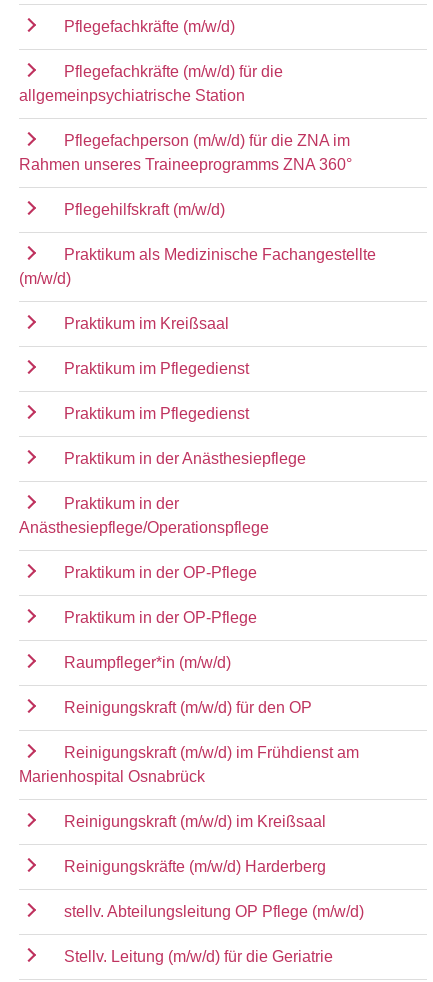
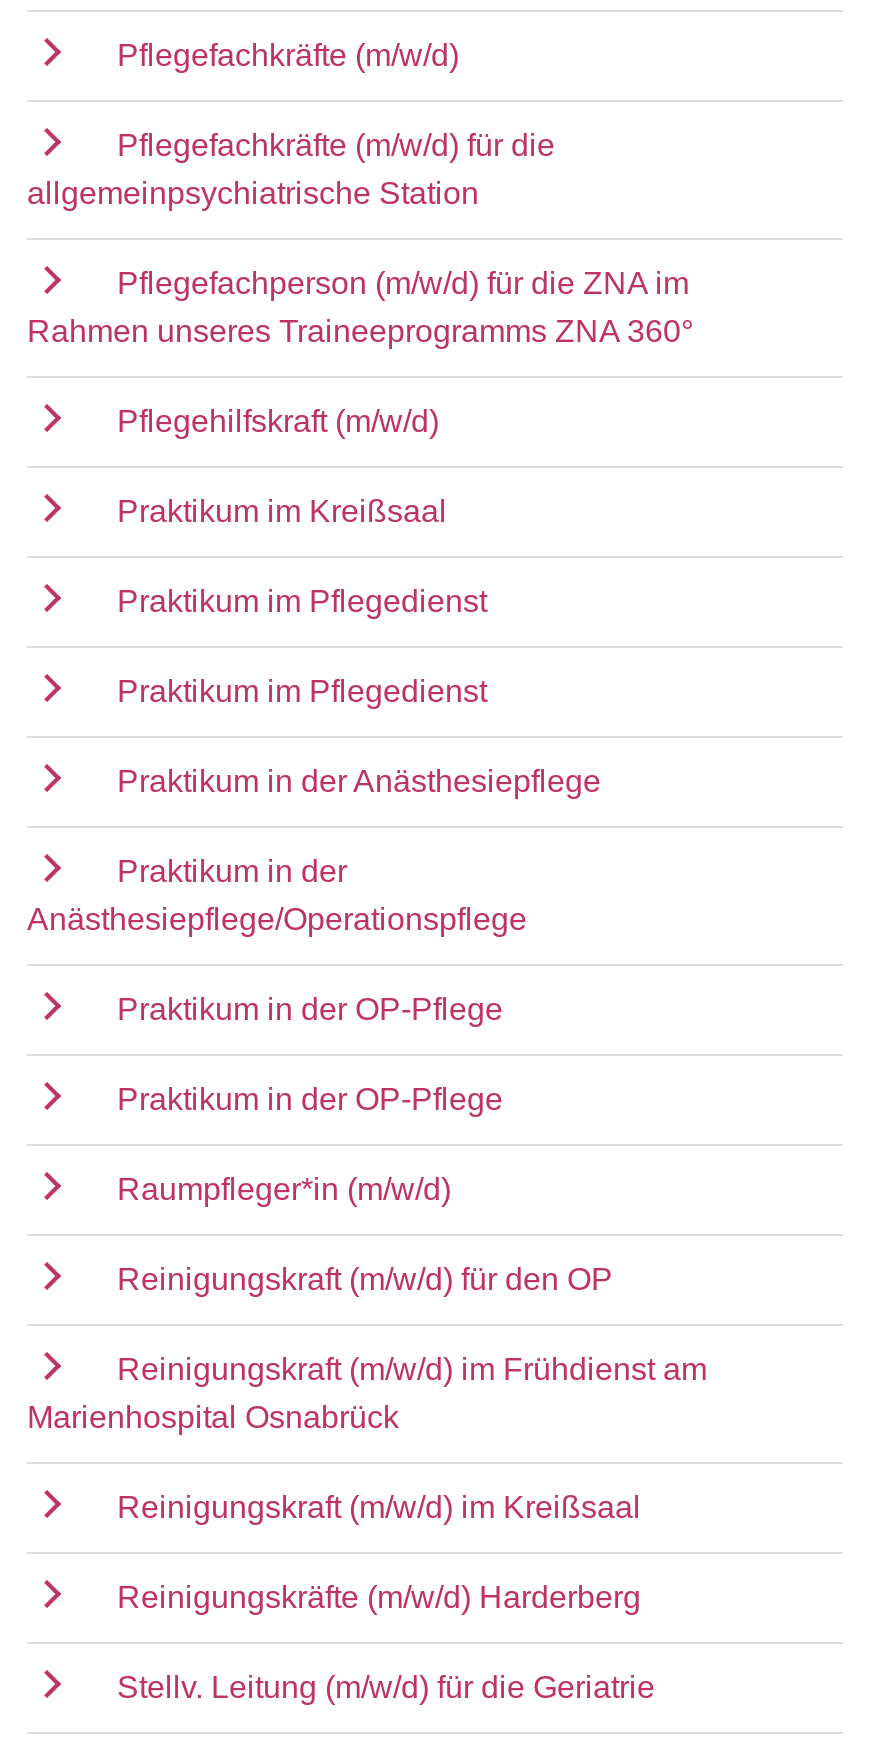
[19,246,376,287] Praktikum als Medizinische Fachangestellte | (m/w/d) -> none
[64,903,364,920] stellv. Abteilungsleitung OP Pflege (m/w/d) -> none

